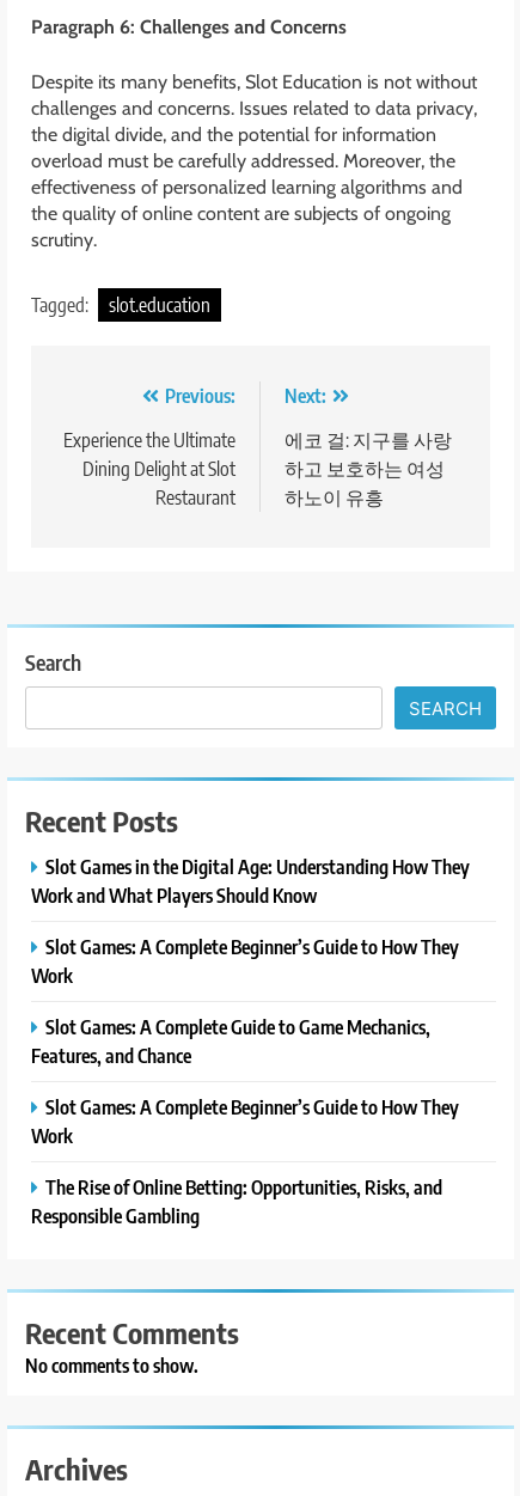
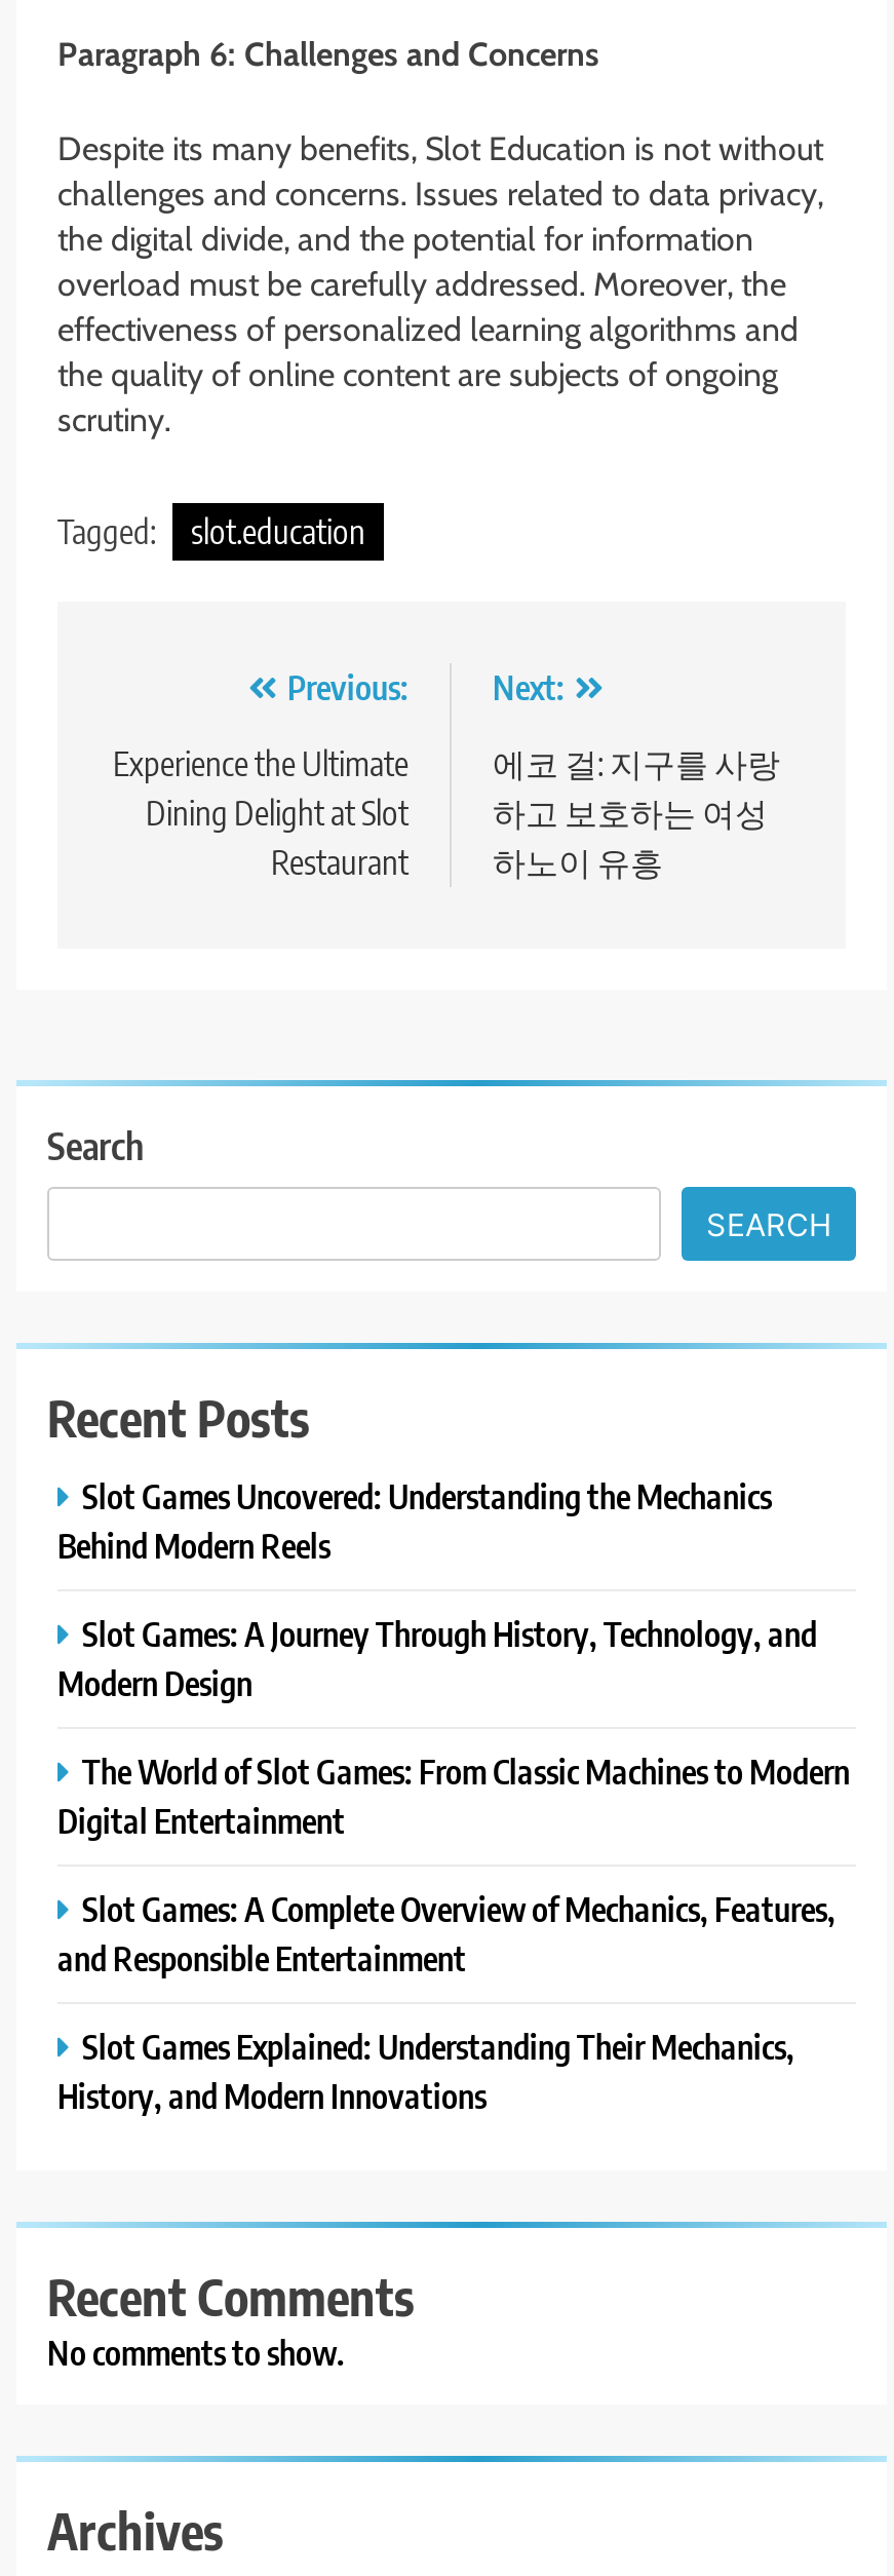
[31,853,470,907] Slot Games in the Digital Age: Understanding How They | Work and What Players Should Know -> [57,1474,772,1566] Slot Games Uncovered: Understanding the Mechanics | Behind Modern Reels
[31,933,459,987] Slot Games: A Complete Beginner’s Guide to How They | Work -> [57,1611,817,1704] Slot Games: A Journey Through History, Technology, and | Modern Design
[31,1014,430,1067] Slot Games: A Complete Guide to Game Mechanics, | Features, and Chance -> [57,1749,850,1841] The World of Slot Games: From Classic Machines to Modern | Digital Entertainment
[31,1094,459,1148] Slot Games: A Complete Beginner’s Guide to How They | Work -> [57,1886,835,1979] Slot Games: A Complete Overview of Mechanics, Features, | and Responsible Entertainment
[31,1174,442,1228] The Rise of Online Betting: Opportunities, Risks, and | Responsible Gambling -> [57,2024,794,2116] Slot Games Explained: Understanding Their Mechanics, | History, and Modern Innovations

